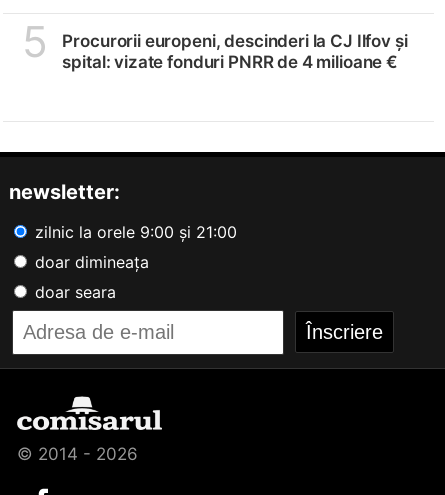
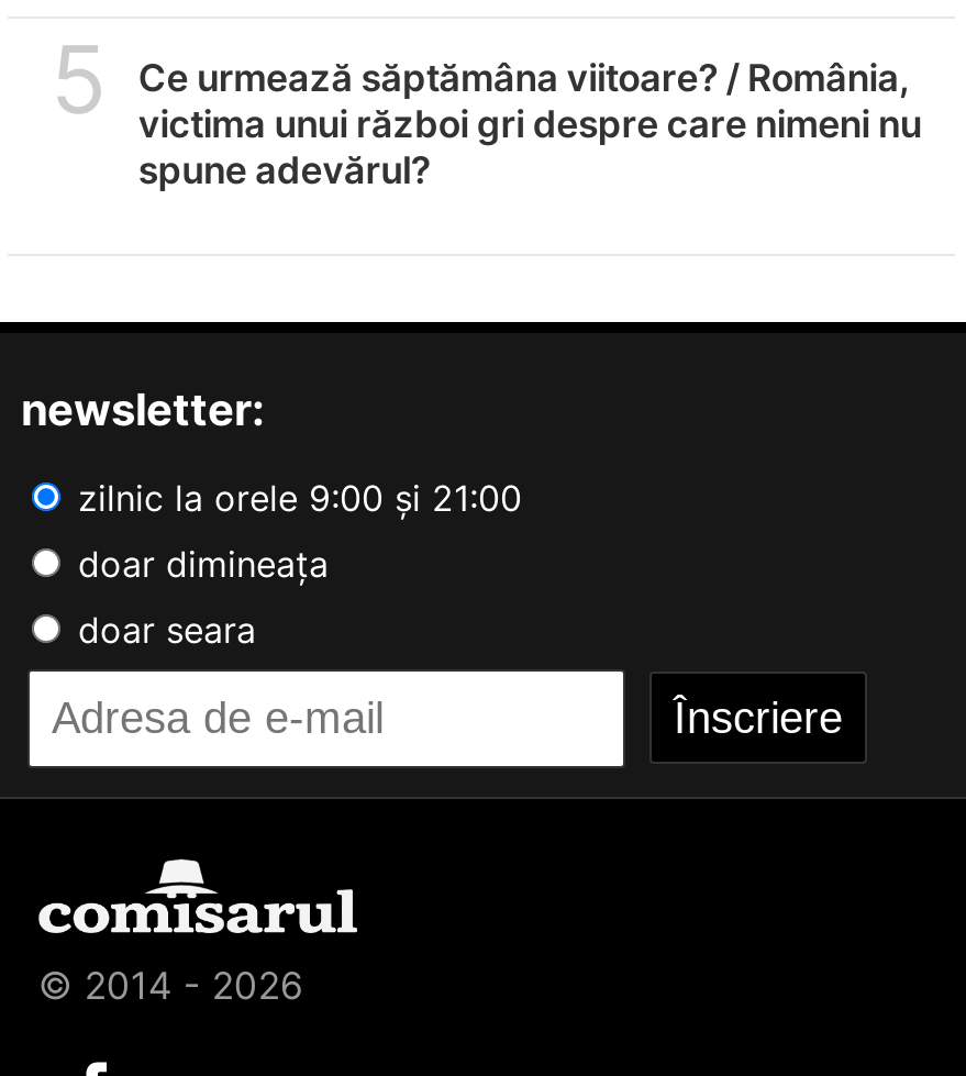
[62,31,407,72] Procurorii europeni, descinderi la CJ Ilfov și | spital: vizate fonduri PNRR de 4 milioane € -> [138,56,921,192] Ce urmează săptămâna viitoare? / România, | victima unui război gri despre care nimeni nu | spune adevărul?

